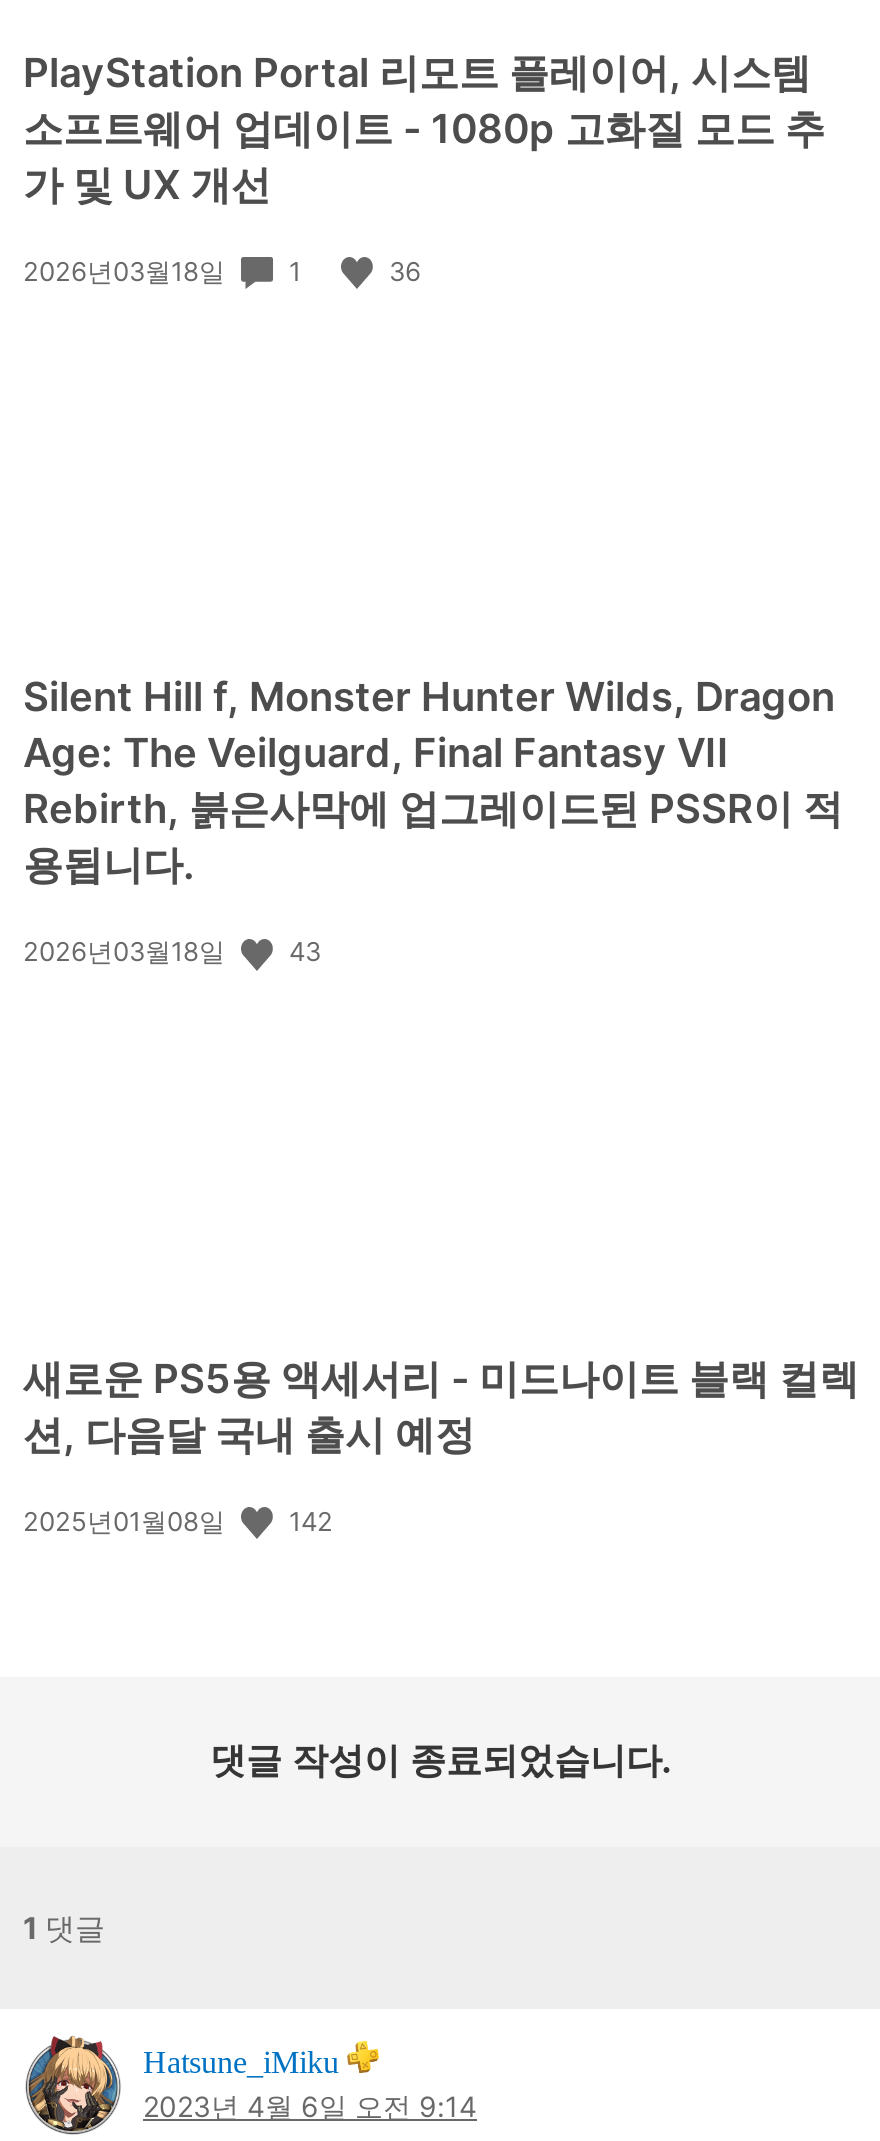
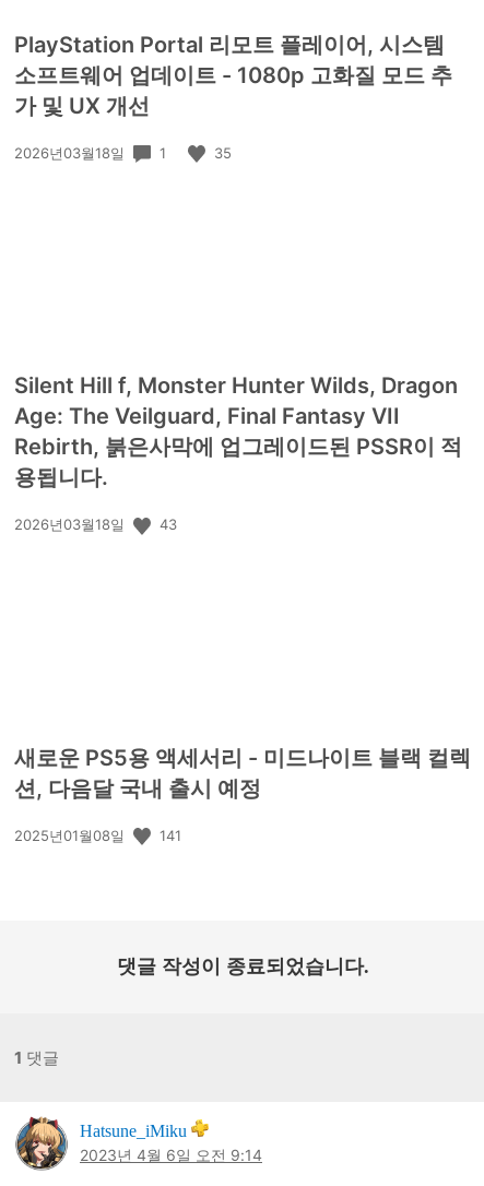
[389,254,421,286] 36 -> [214,144,232,161] 35
[289,1504,333,1536] 142 -> [160,826,181,844] 141

